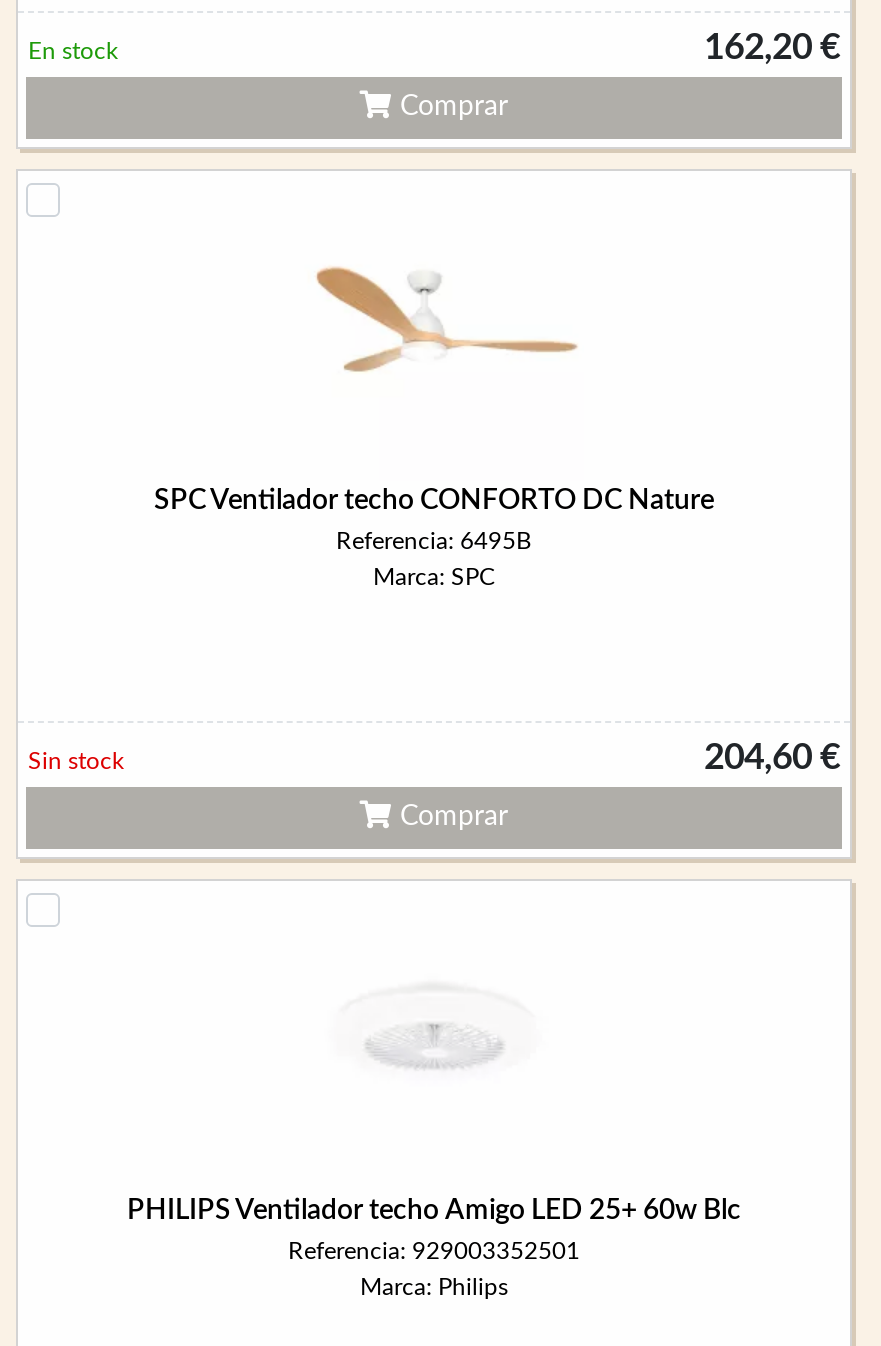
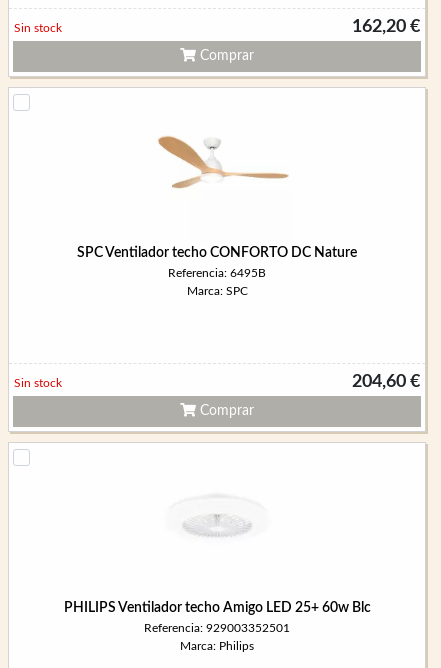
[28,39,118,63] En stock -> [14,22,62,34] Sin stock

